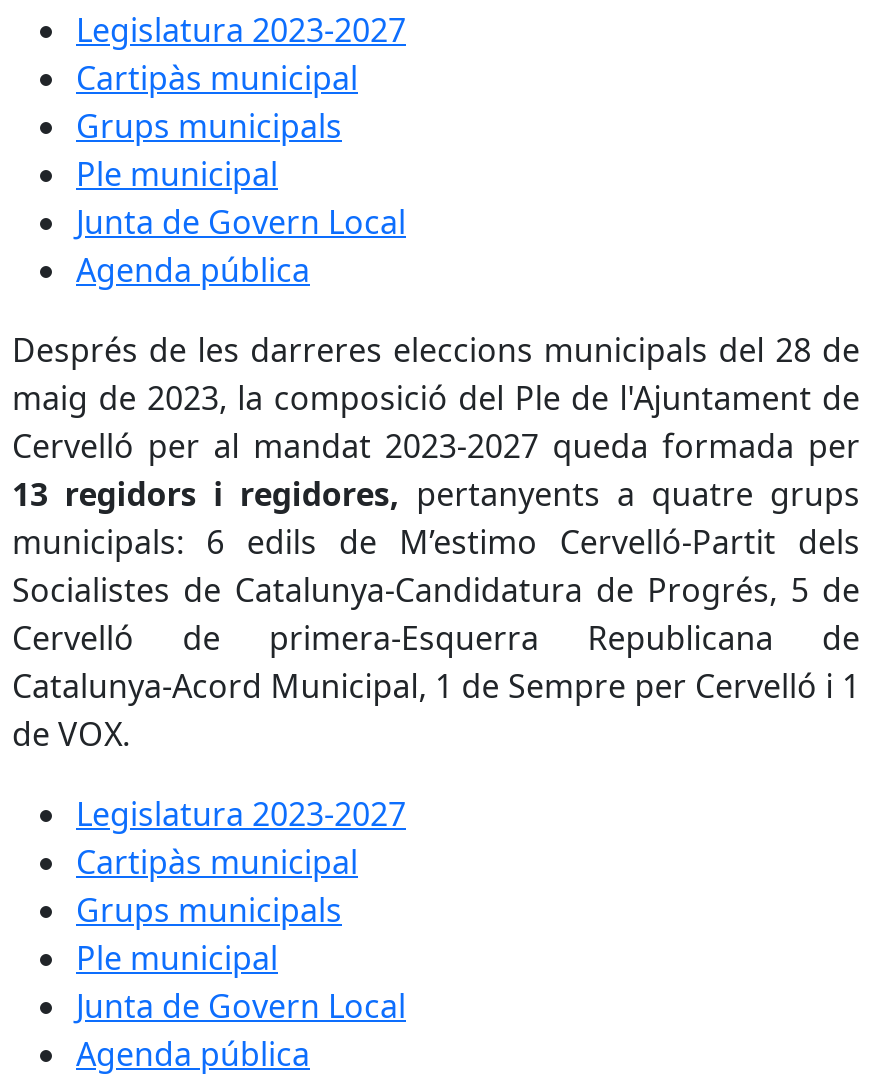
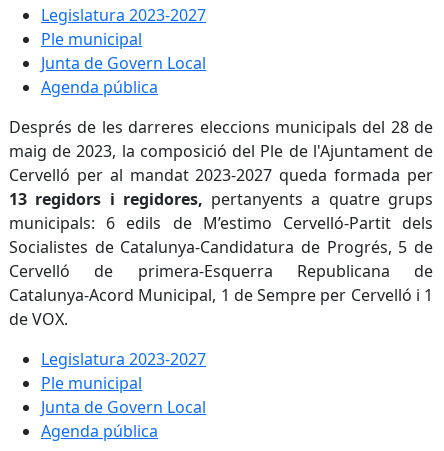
[76,56,358,148] Cartipàs municipal | Grups municipals -> none
[76,840,358,932] Cartipàs municipal | Grups municipals -> none

